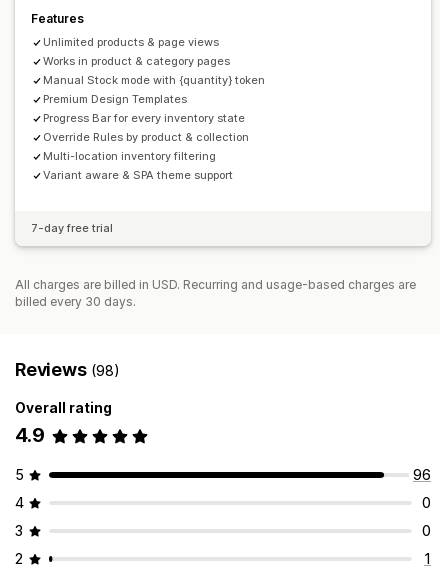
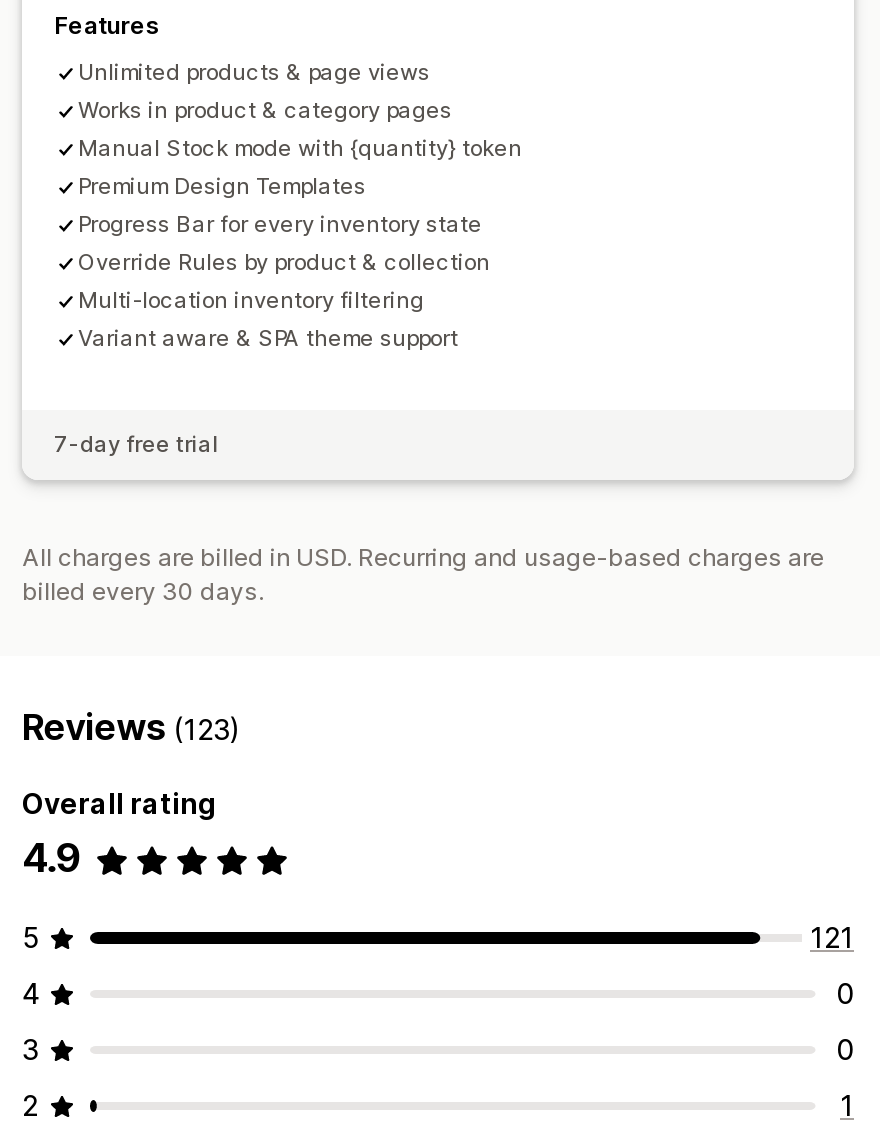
[15,359,120,380] Reviews (98) -> [22,707,241,749] Reviews (123)
[413,466,431,483] 96 -> [810,921,854,955] 121

